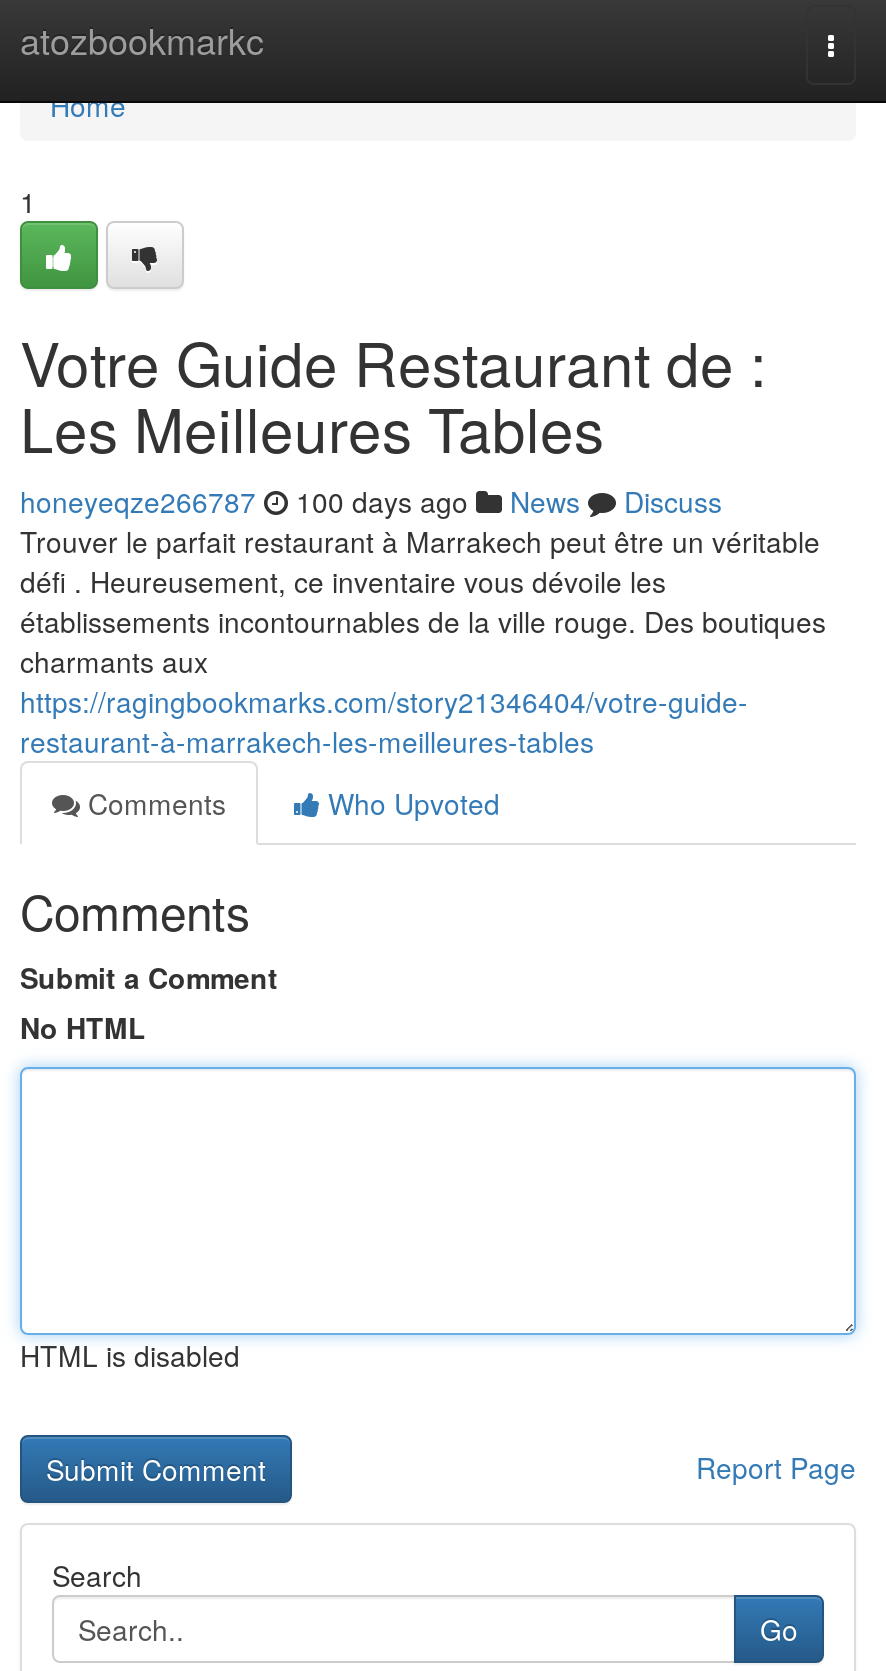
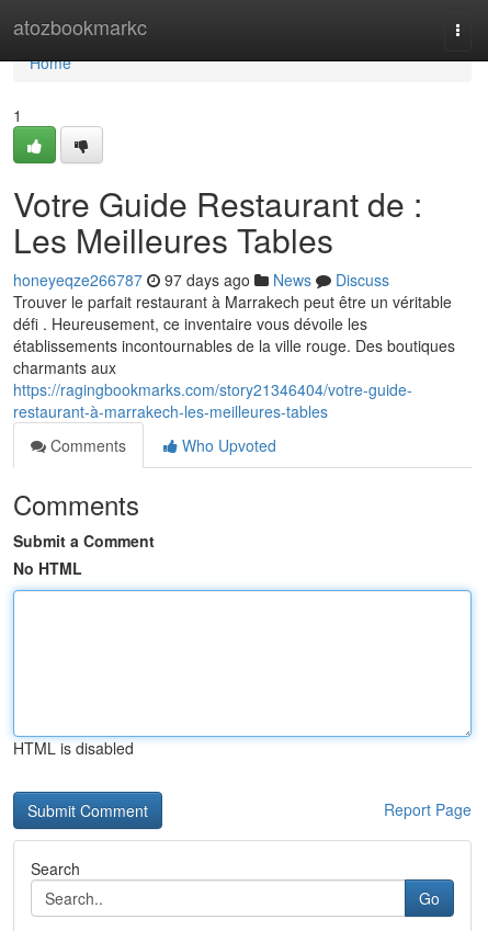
[20,481,722,521] honeyeqze266787 100 days ago News Discuss -> [13,269,389,291] honeyeqze266787 97 days ago News Discuss

